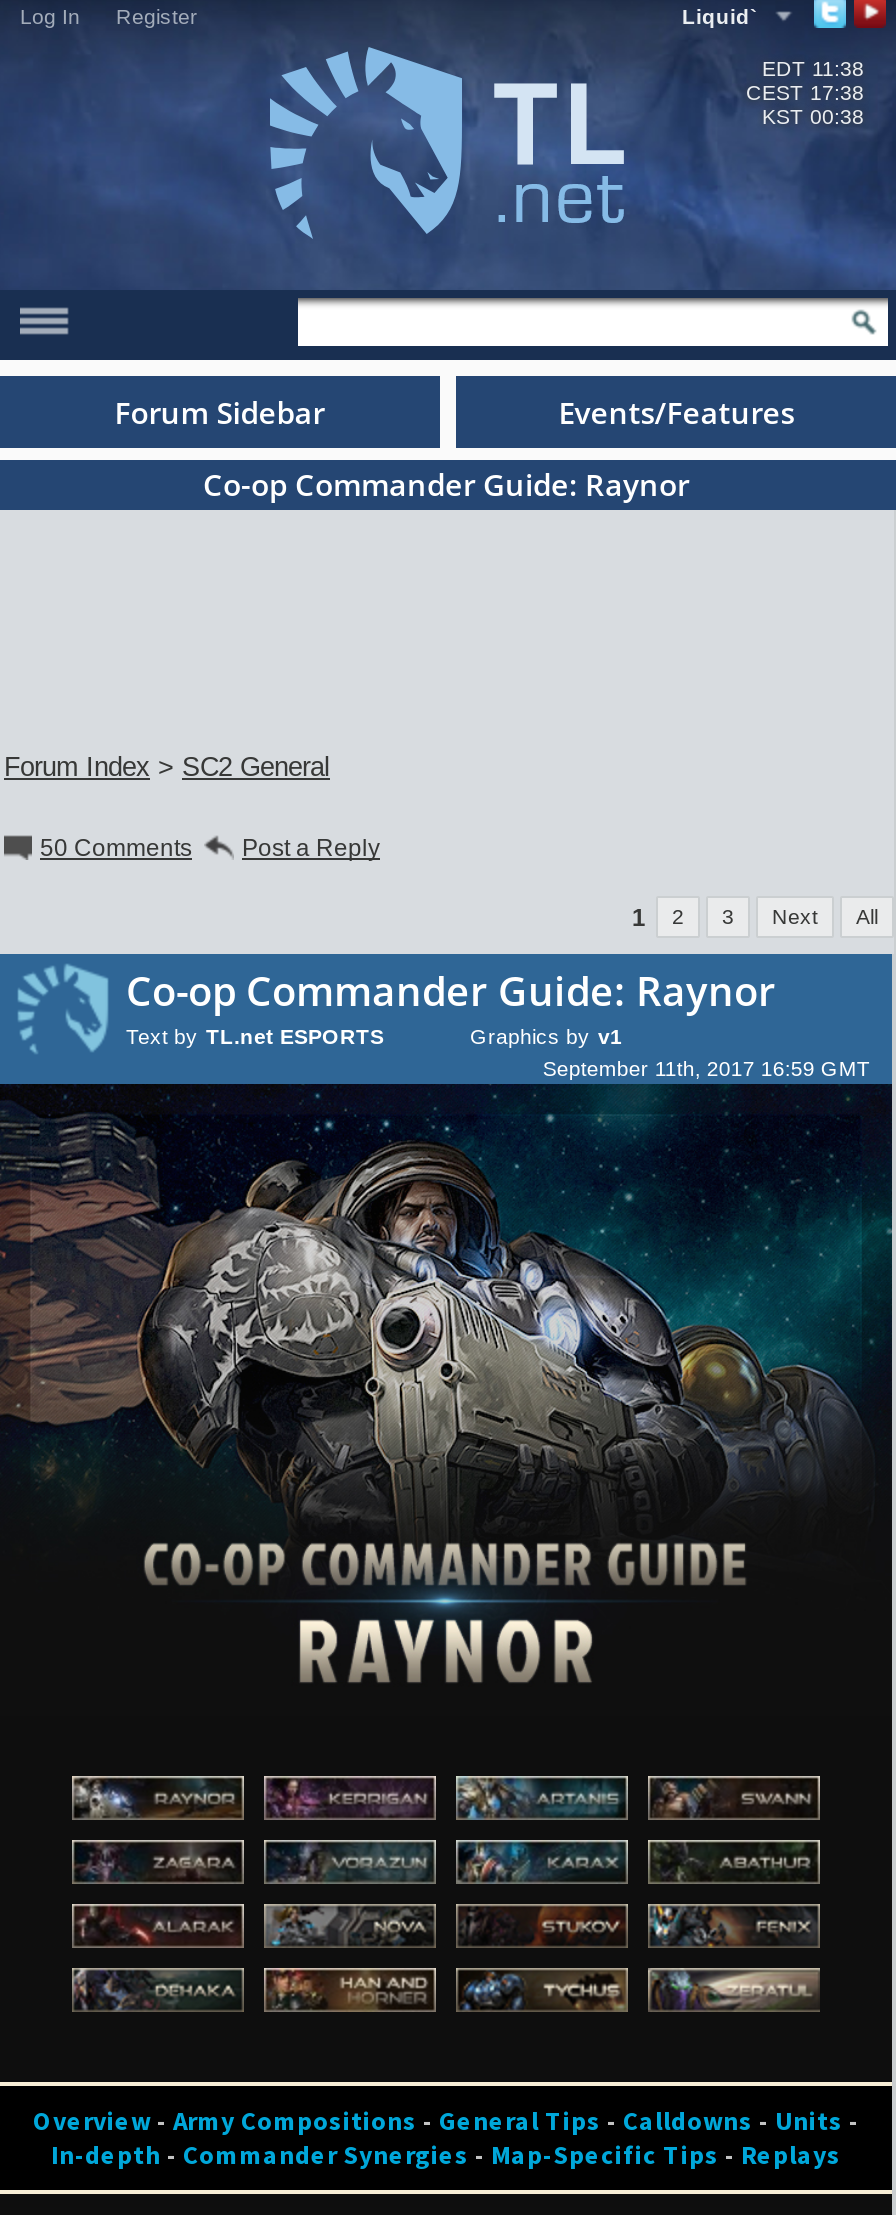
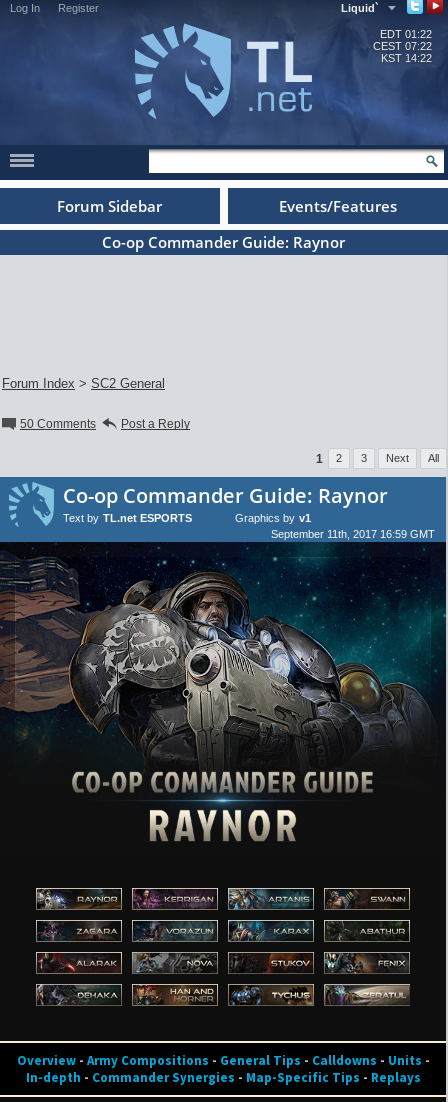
[762,56,864,80] EDT 11:38 -> [380,28,432,40] EDT 01:22
[746,80,864,104] CEST 17:38 -> [373,40,432,52] CEST 07:22
[762,104,864,128] KST 00:38 -> [381,52,432,64] KST 14:22

